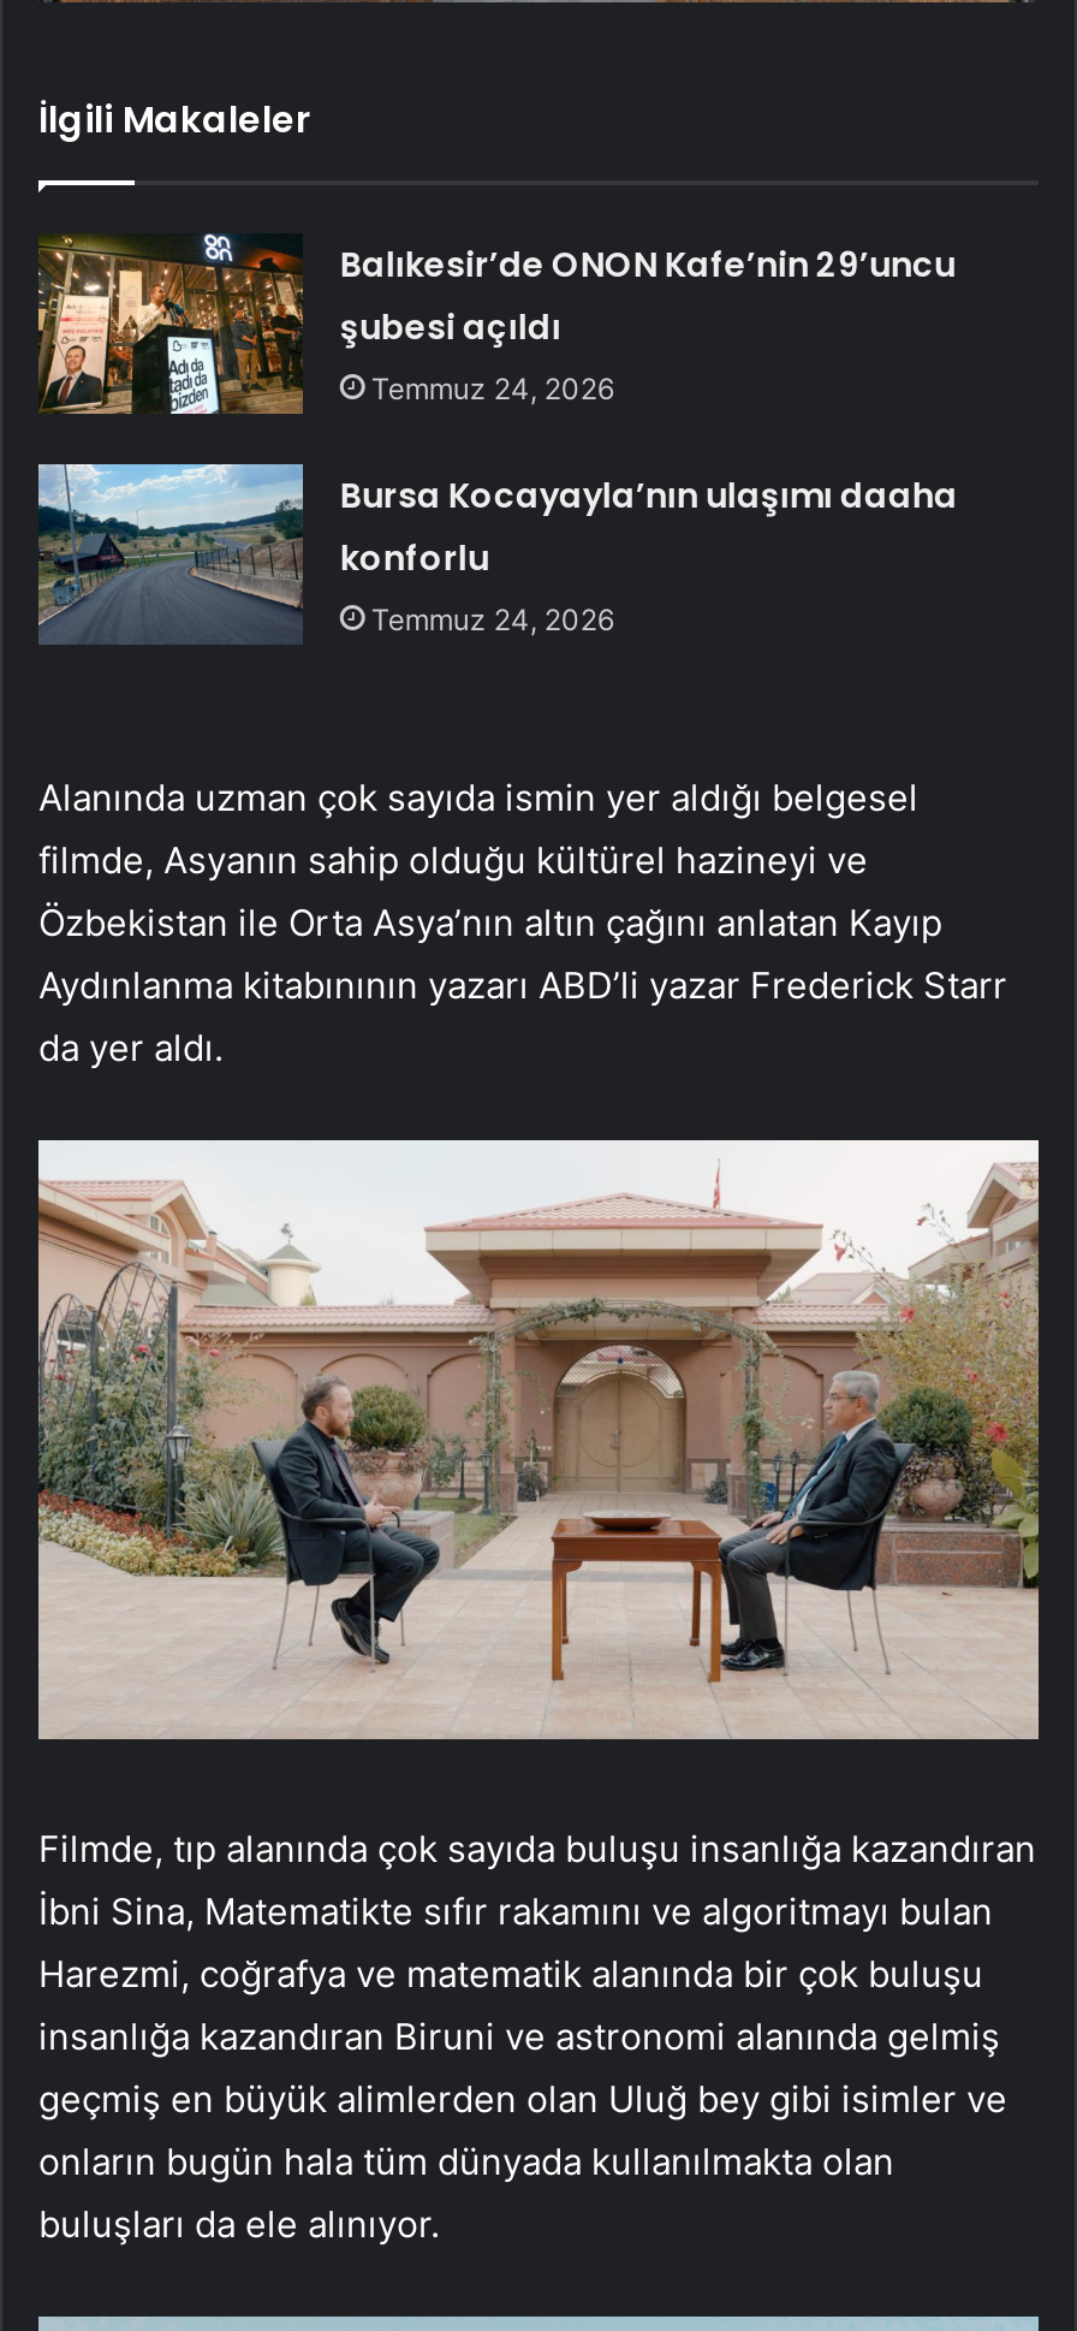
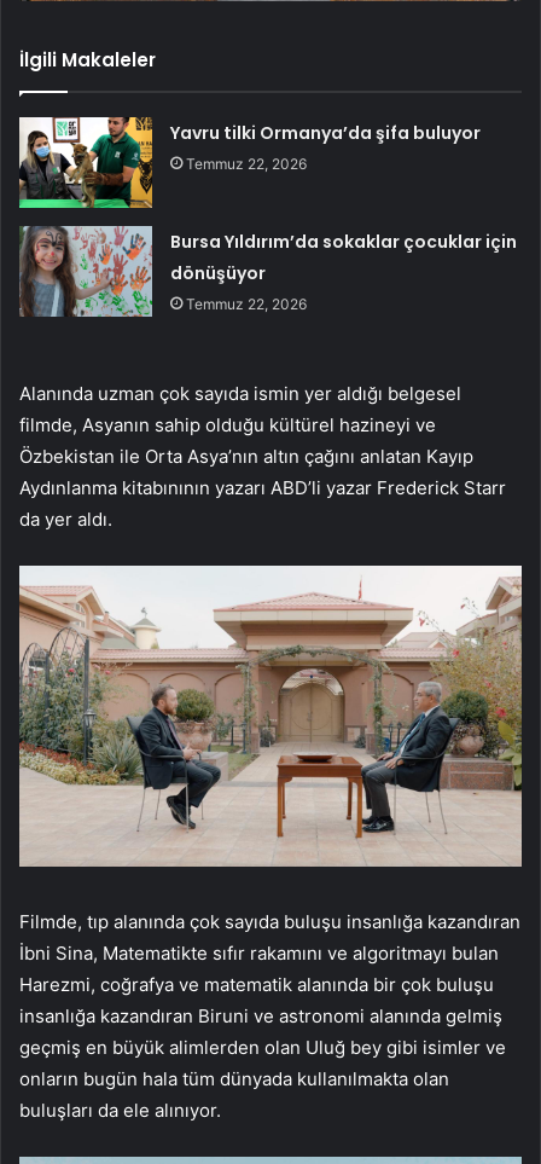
[36,233,955,416] [image] | Balıkesir’de ONON Kafe’nin 29’uncu | şubesi açıldı | Temmuz 24, 2026 -> [18,116,481,209] [image] | Yavru tilki Ormanya’da şifa buluyor | Temmuz 22, 2026
[36,462,958,645] [image] | Bursa Kocayayla’nın ulaşımı daaha | konforlu | Temmuz 24, 2026 -> [19,226,517,317] [image] | Bursa Yıldırım’da sokaklar çocuklar için | dönüşüyor | Temmuz 22, 2026

